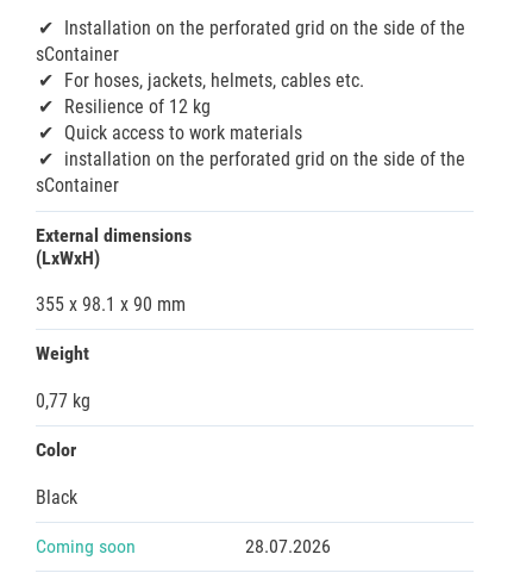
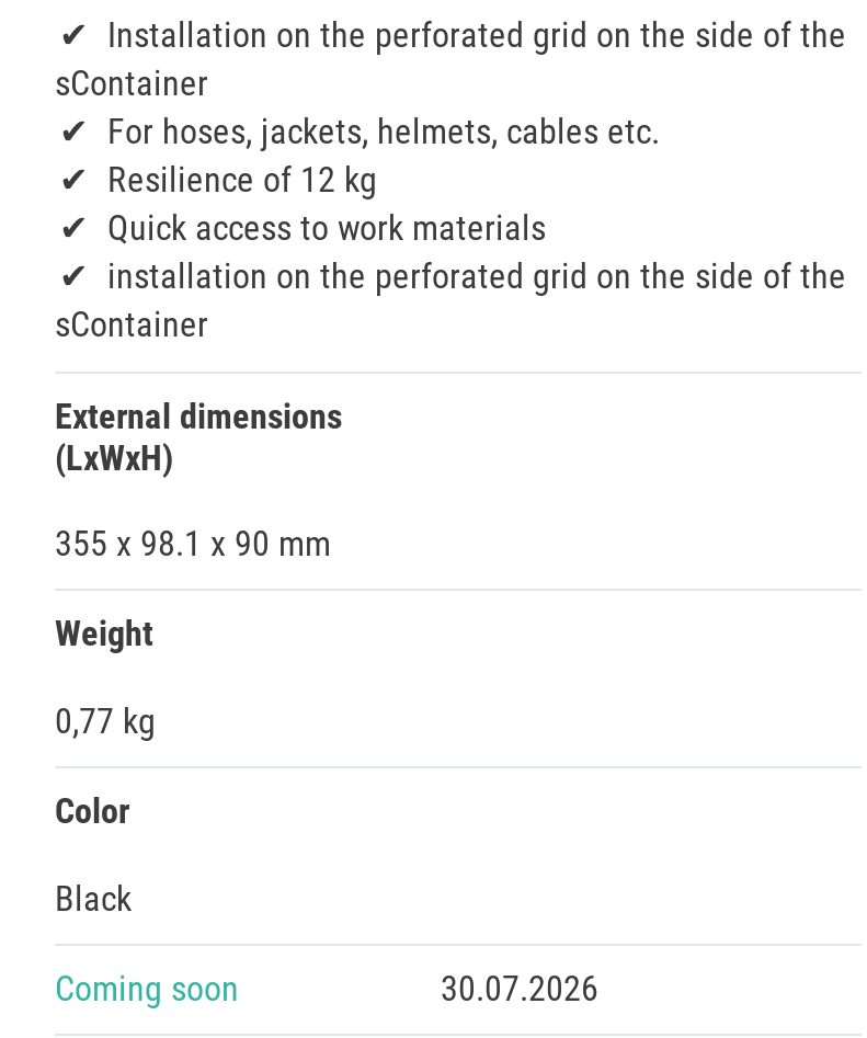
[245,535,331,558] 28.07.2026 -> [441,968,598,1010] 30.07.2026

